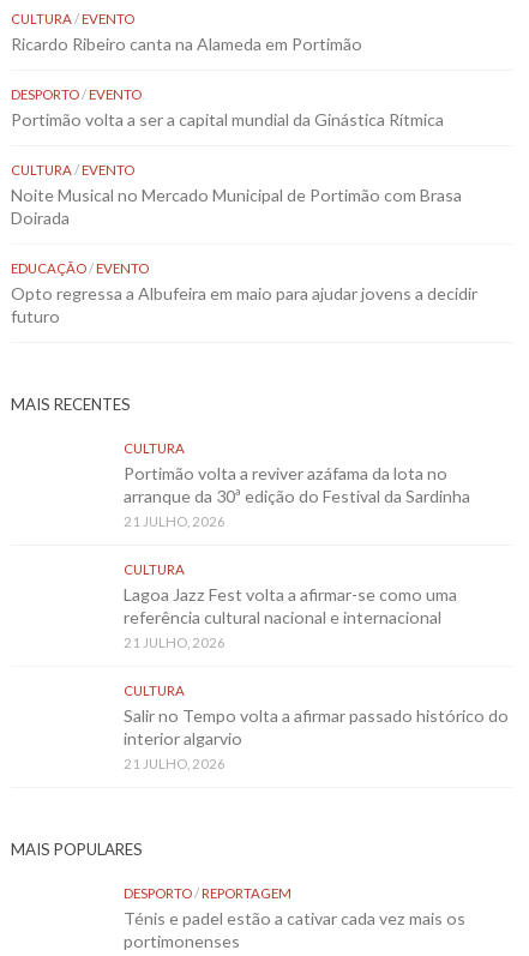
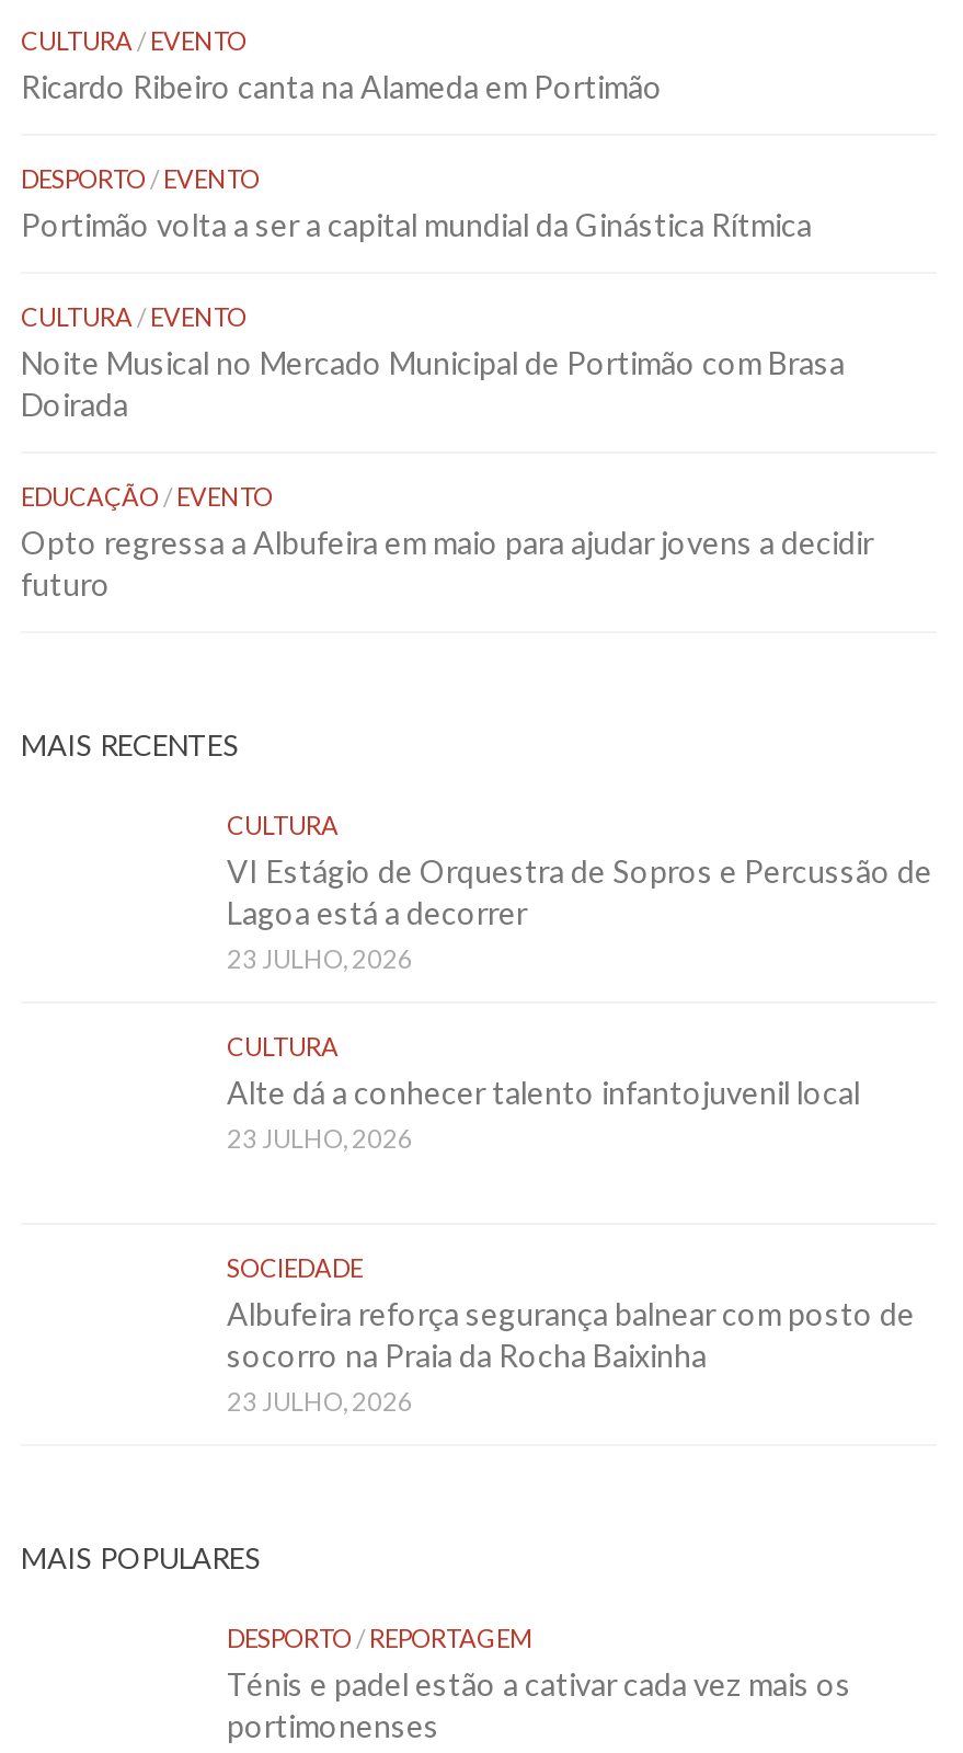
[124,463,470,529] Portimão volta a reviver azáfama da lota no | arranque da 30ª edição do Festival da Sardinha | 21 JULHO, 2026 -> [227,852,932,972] VI Estágio de Orquestra de Sopros e Percussão de | Lagoa está a decorrer | 23 JULHO, 2026
[124,584,457,650] Lagoa Jazz Fest volta a afirmar-se como uma | referência cultural nacional e internacional | 21 JULHO, 2026 -> [227,1073,860,1152] Alte dá a conhecer talento infantojuvenil local | 23 JULHO, 2026
[124,682,509,771] CULTURA | Salir no Tempo volta a afirmar passado histórico do | interior algarvio | 21 JULHO, 2026 -> [227,1253,915,1415] SOCIEDADE | Albufeira reforça segurança balnear com posto de | socorro na Praia da Rocha Baixinha | 23 JULHO, 2026

